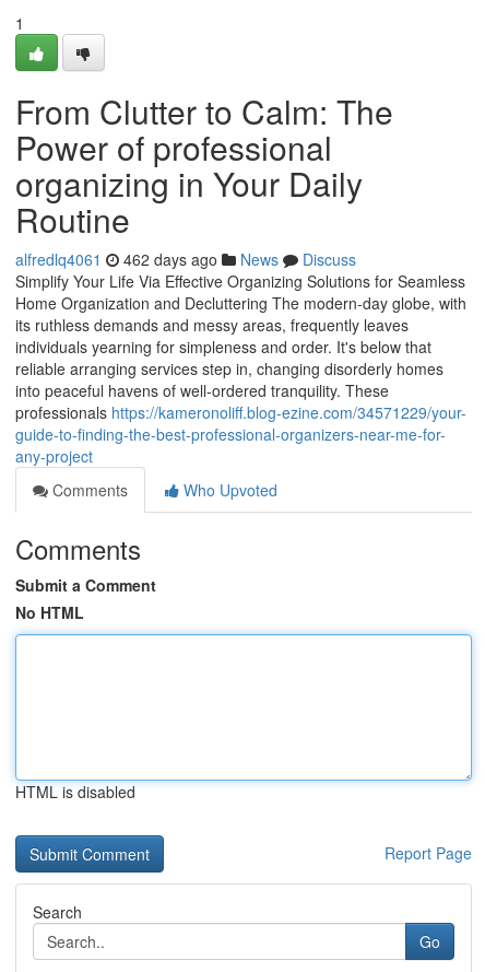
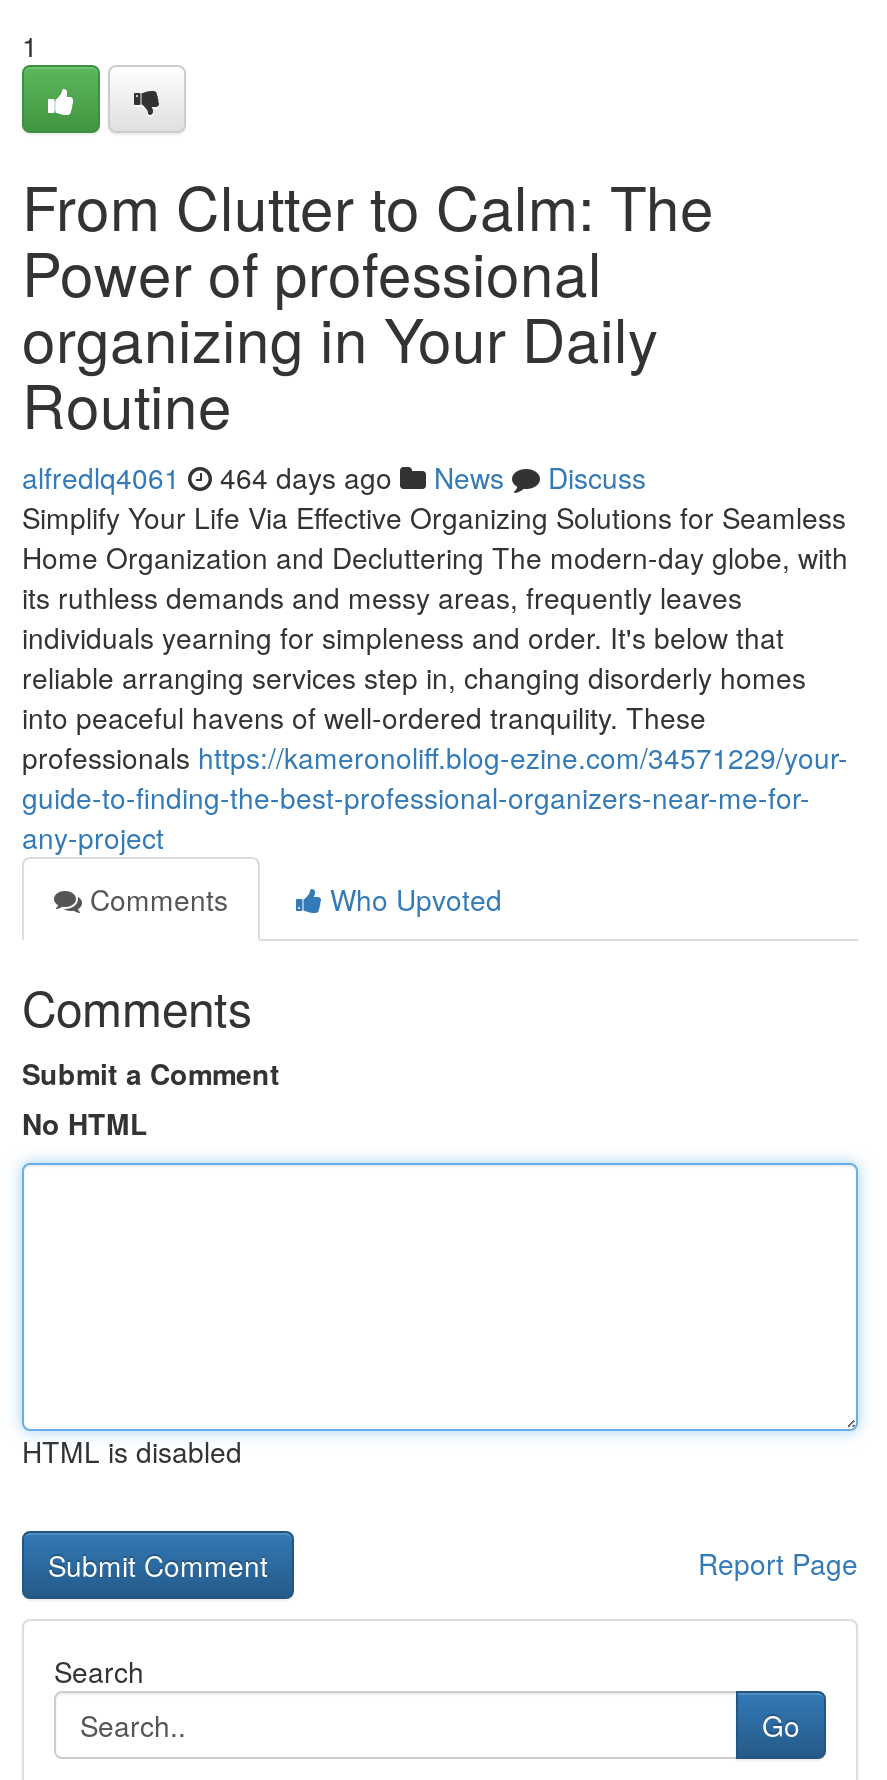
[15,248,356,270] alfredlq4061 462 days ago News Discuss -> [22,457,646,497] alfredlq4061 464 days ago News Discuss

